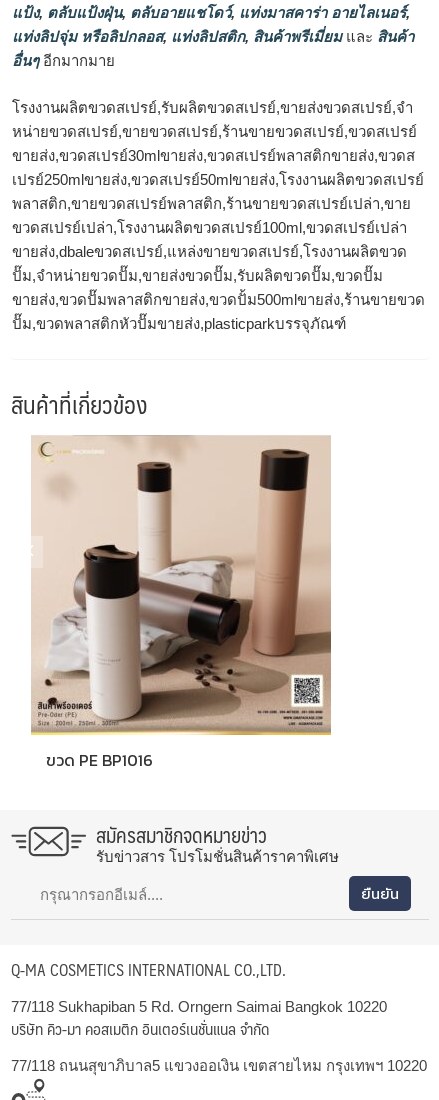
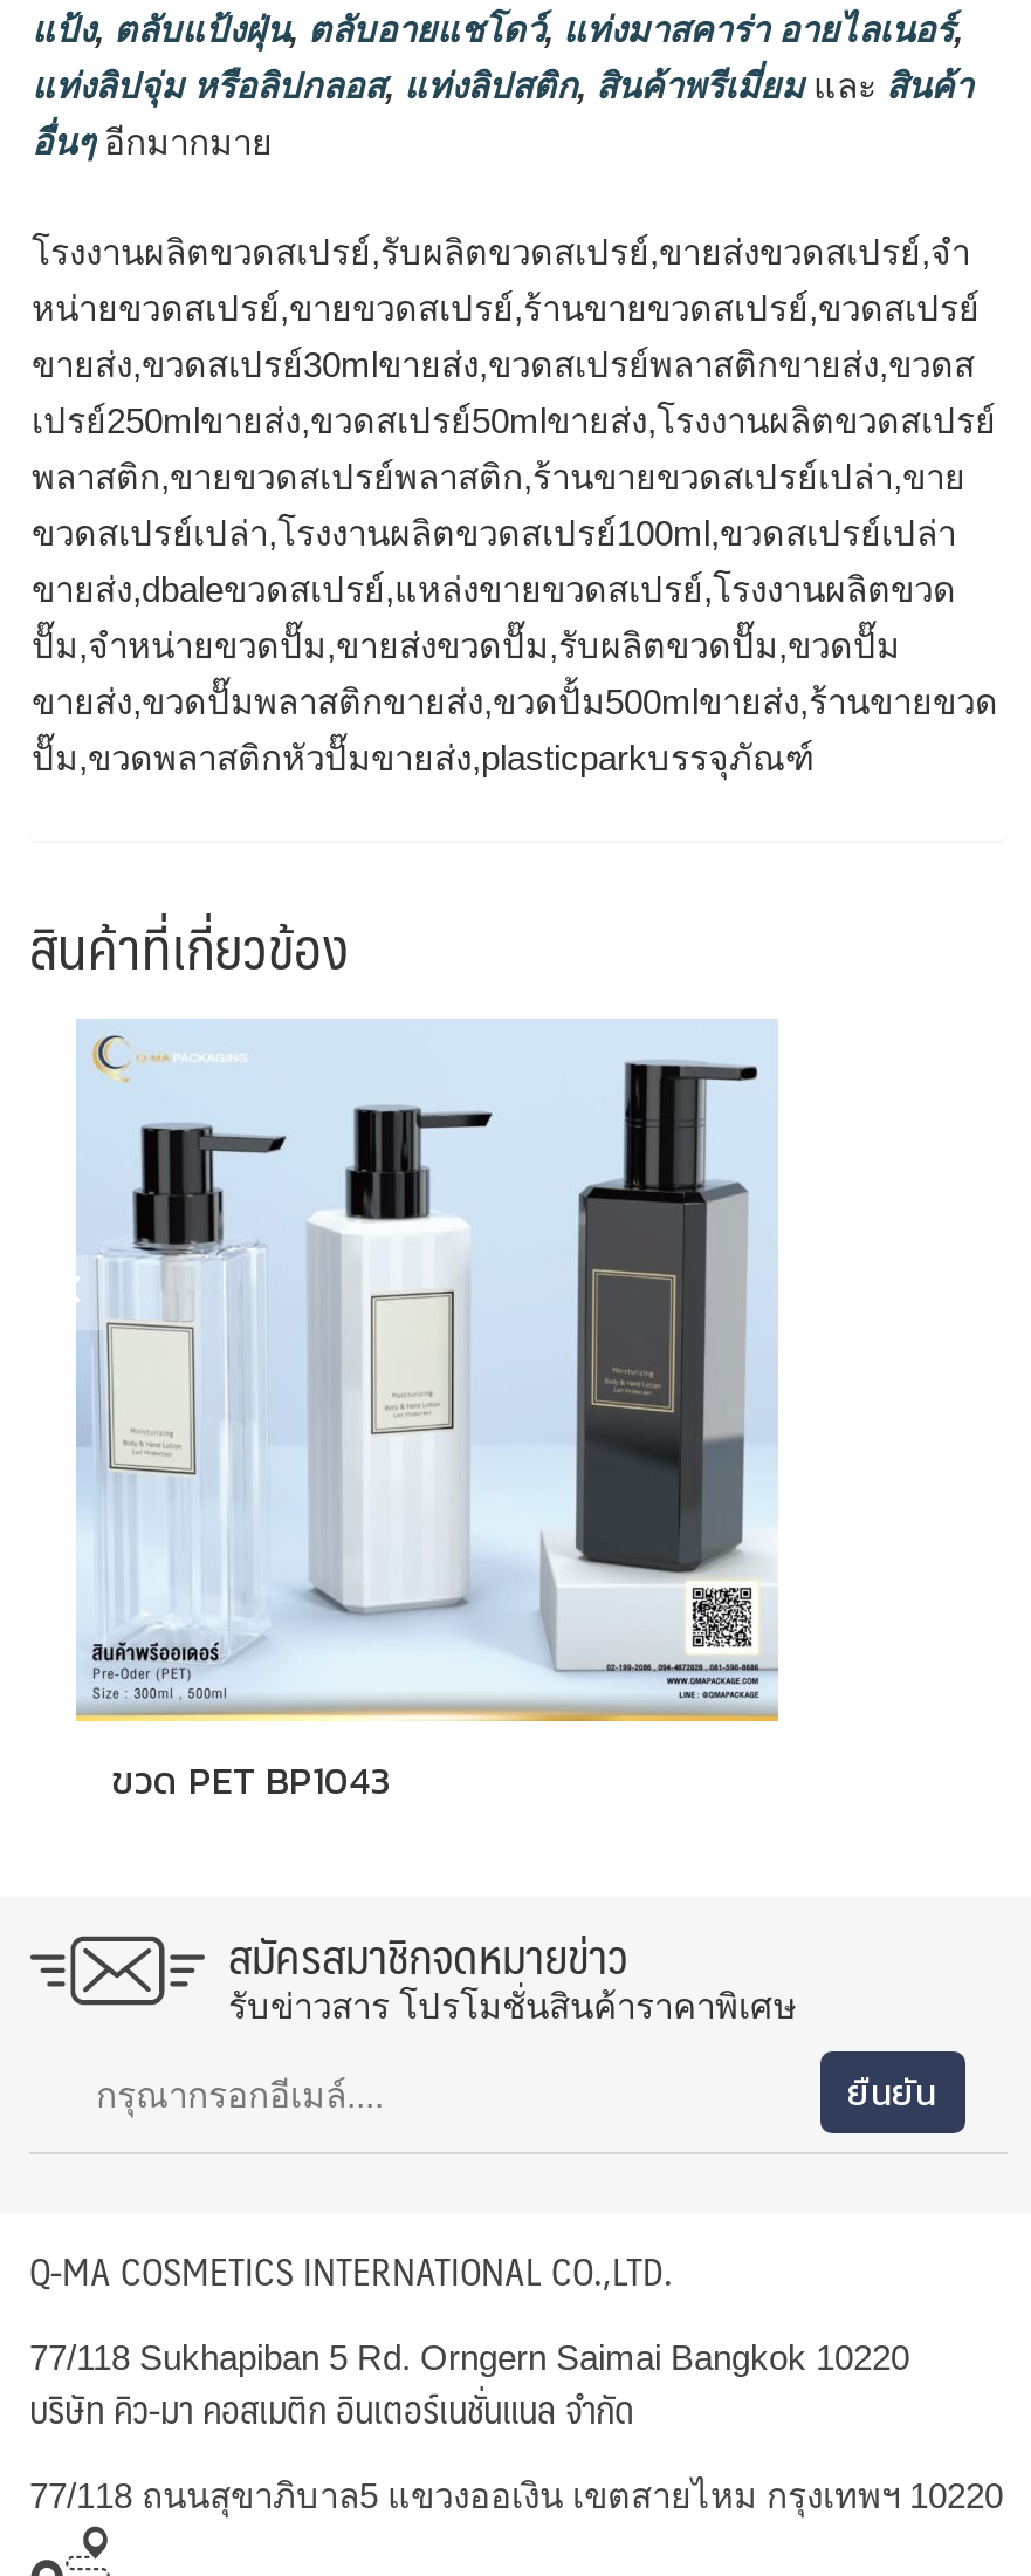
[31,435,332,772] [image] | ขวด PE BP1016 -> [76,1019,778,1808] [image] | ขวด PET BP1043

